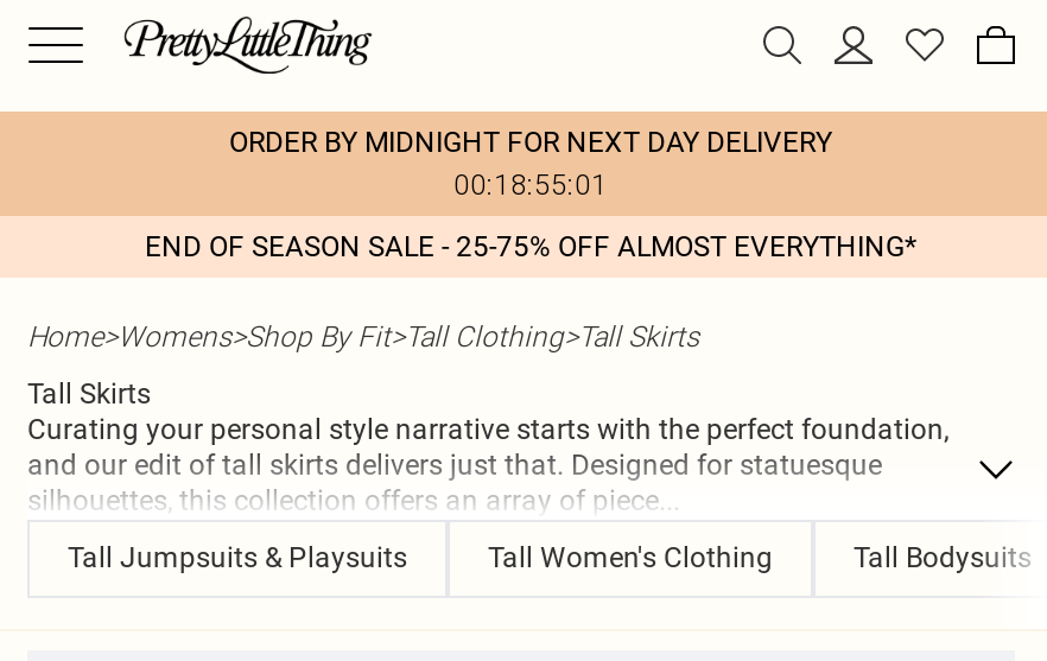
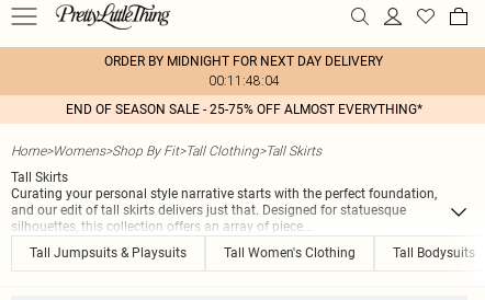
[453,166,608,202] 00:18:55:01 -> [208,72,279,89] 00:11:48:04

